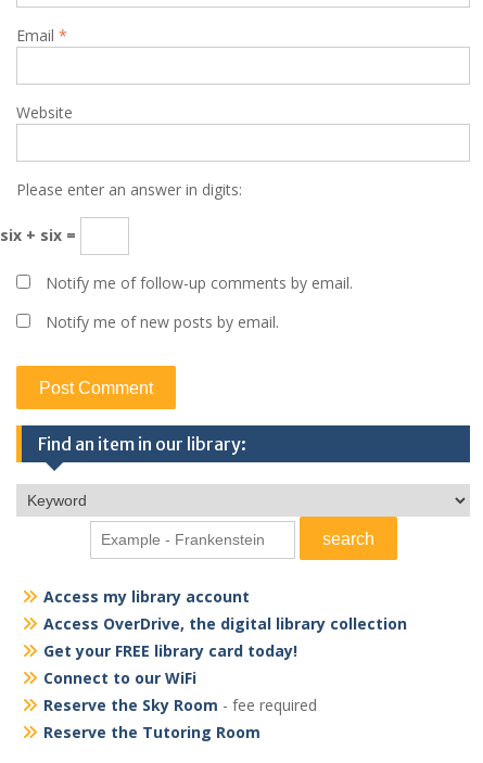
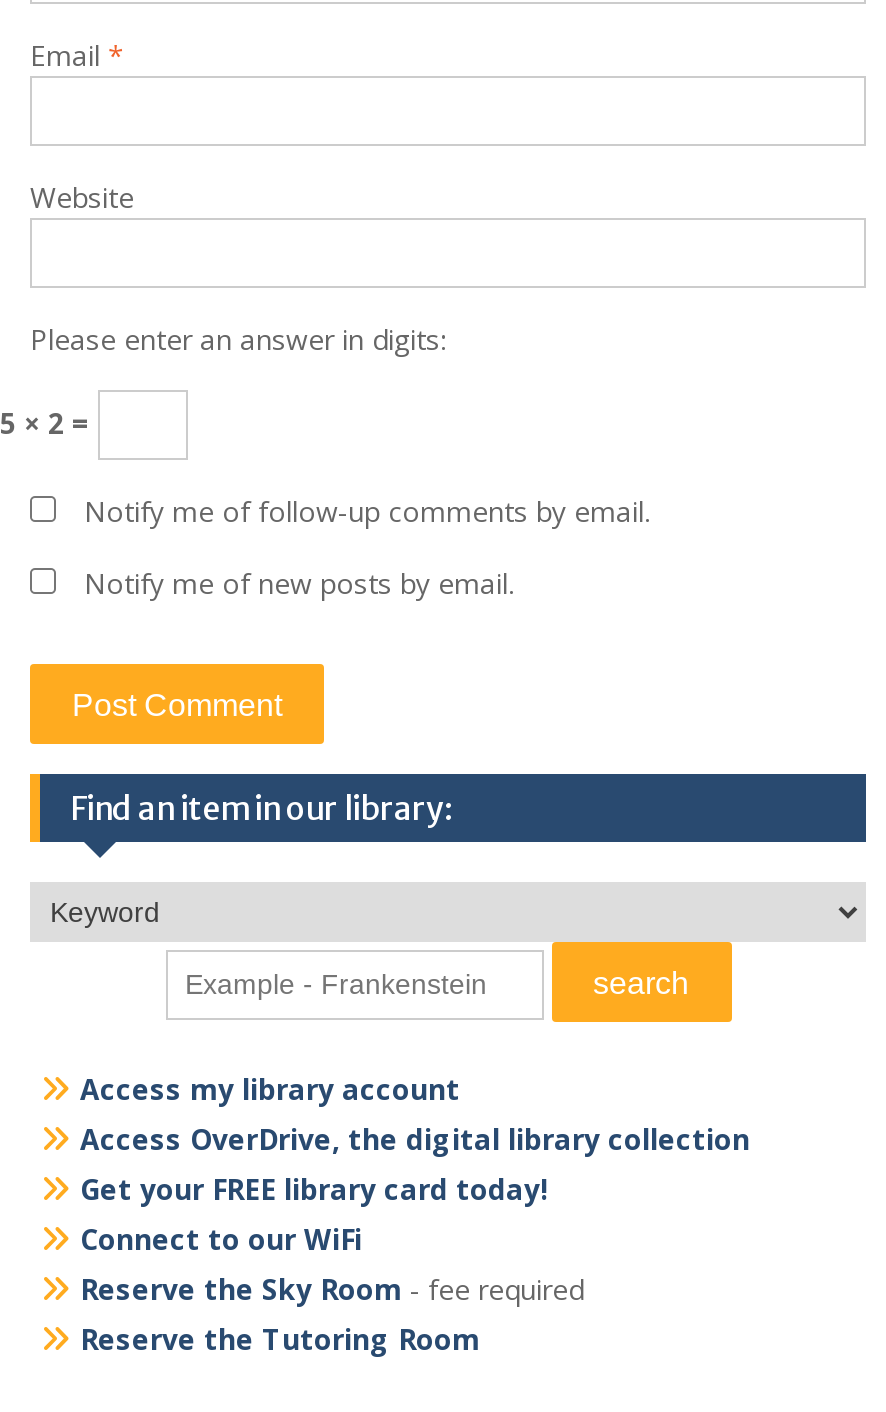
[0,225,80,246] six + six = -> [0,405,98,443] 5 × 2 =

